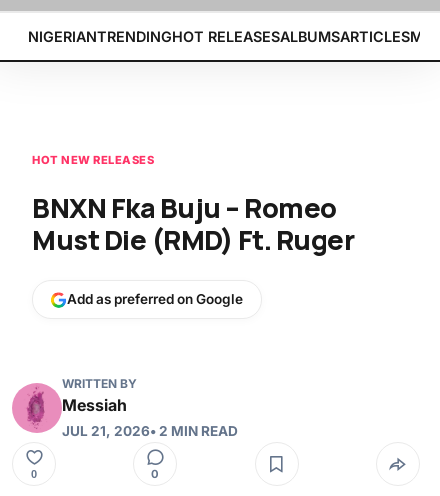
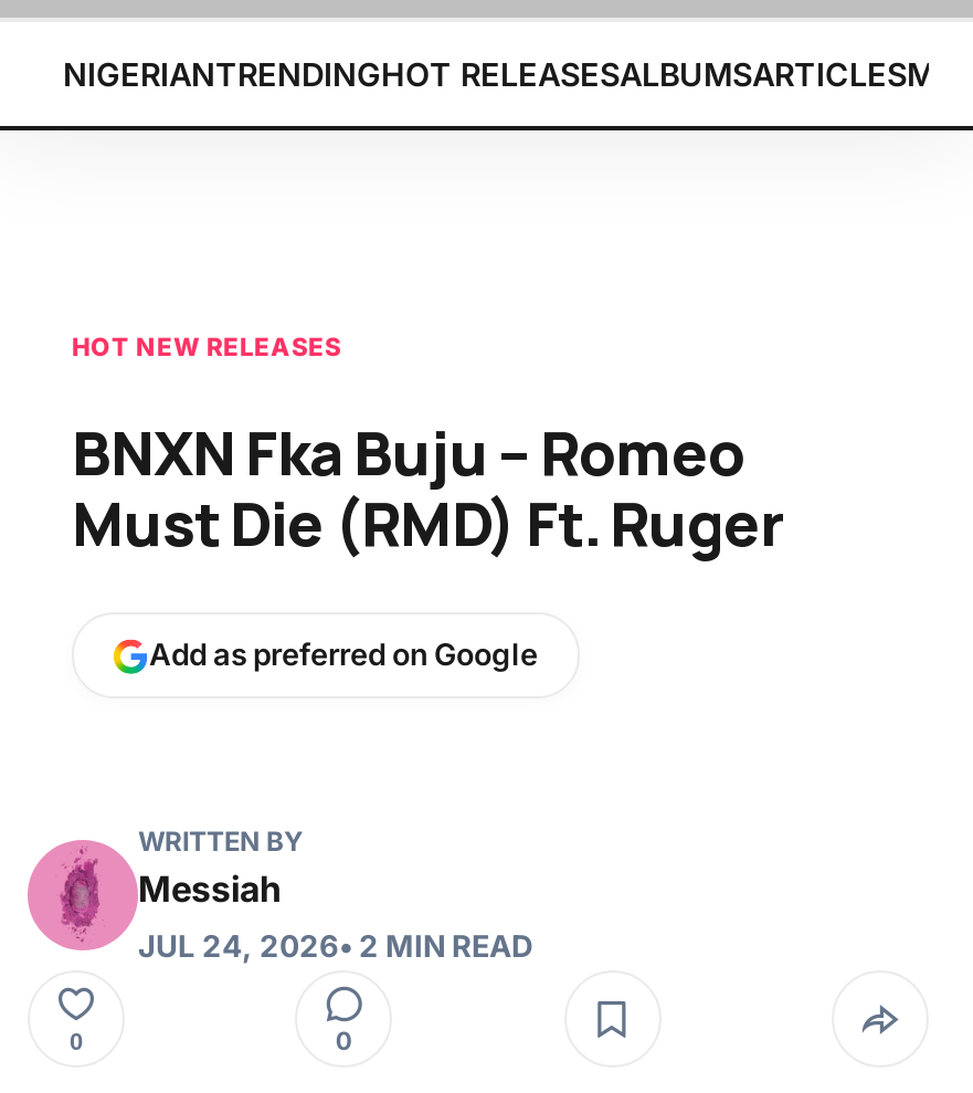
[62,423,238,439] JUL 21, 2026• 2 MIN READ -> [138,929,533,964] JUL 24, 2026• 2 MIN READ

